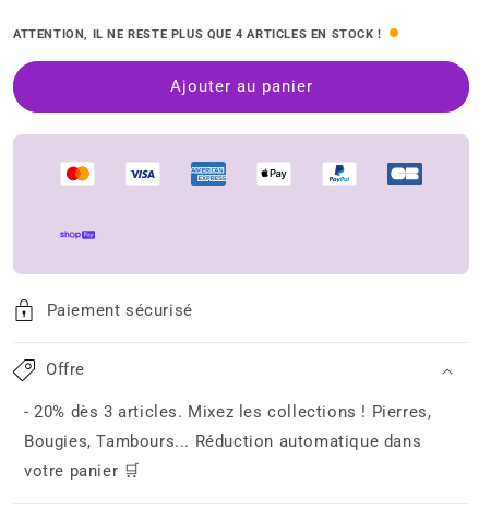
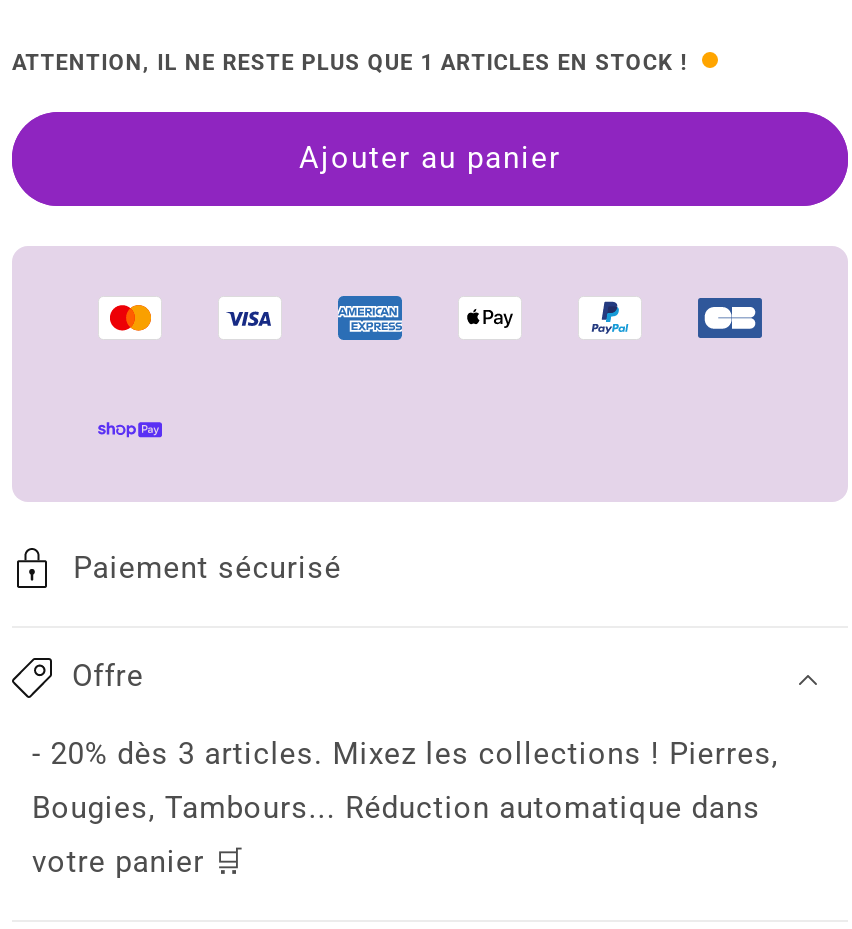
[13,27,382,41] ATTENTION, IL NE RESTE PLUS QUE 4 ARTICLES EN STOCK ! -> [12,50,688,76] ATTENTION, IL NE RESTE PLUS QUE 1 ARTICLES EN STOCK !

